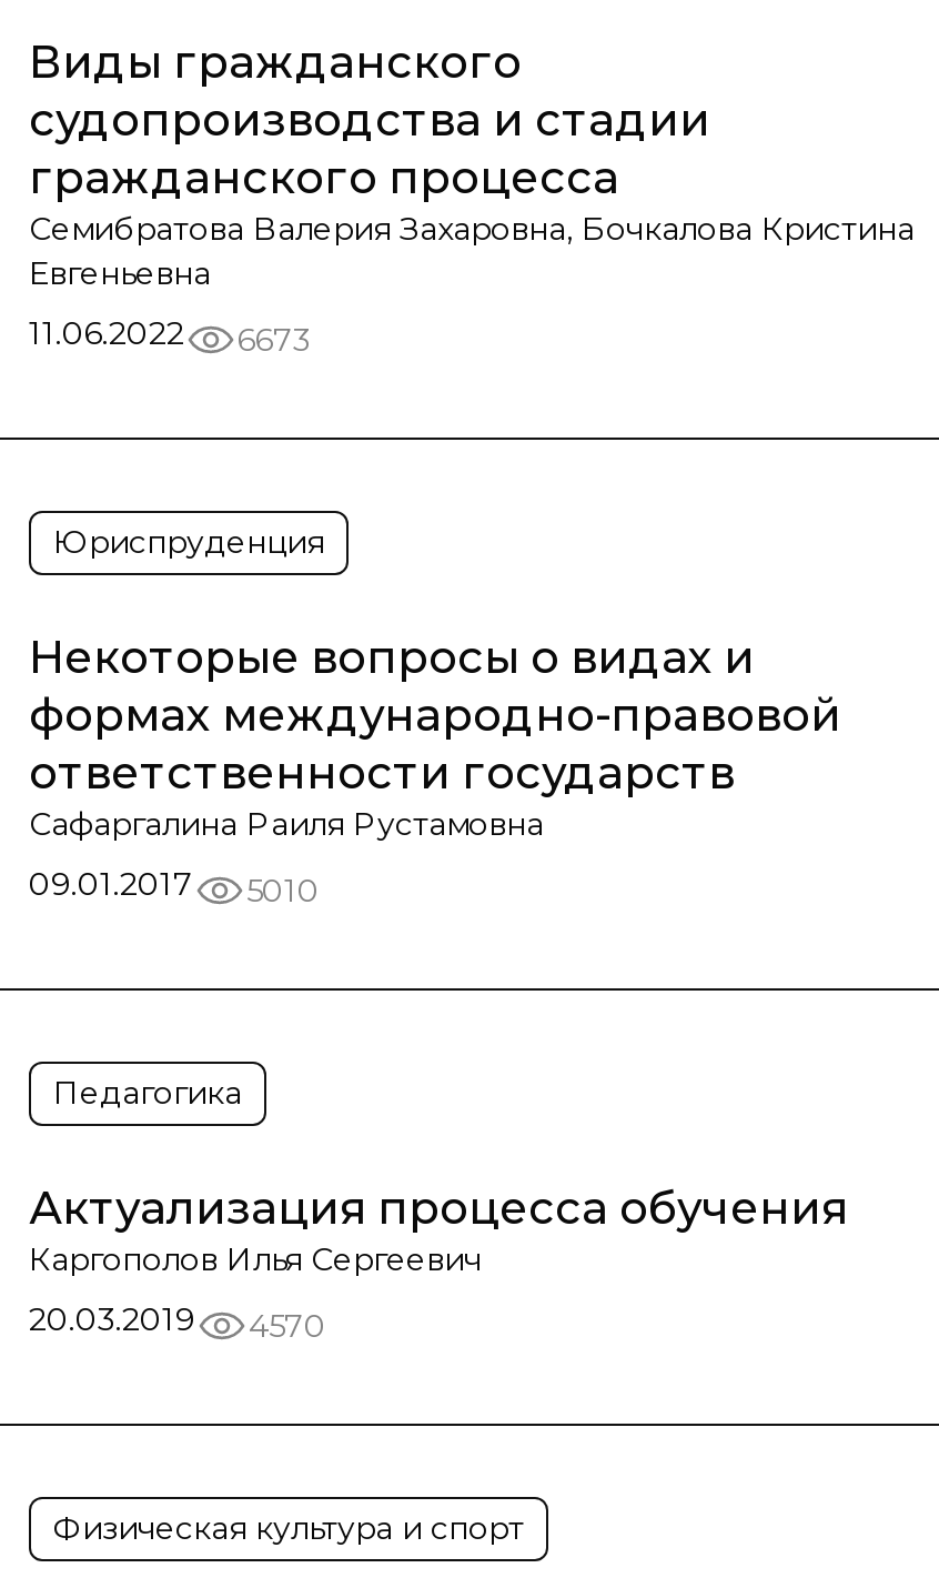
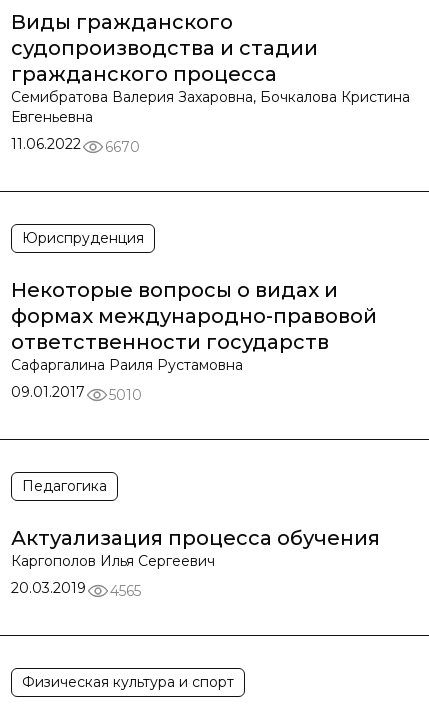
[29,313,311,359] 11.06.2022 6673 -> [11,135,140,155] 11.06.2022 6670
[29,1299,326,1345] 20.03.2019 4570 -> [11,579,141,599] 20.03.2019 4565

